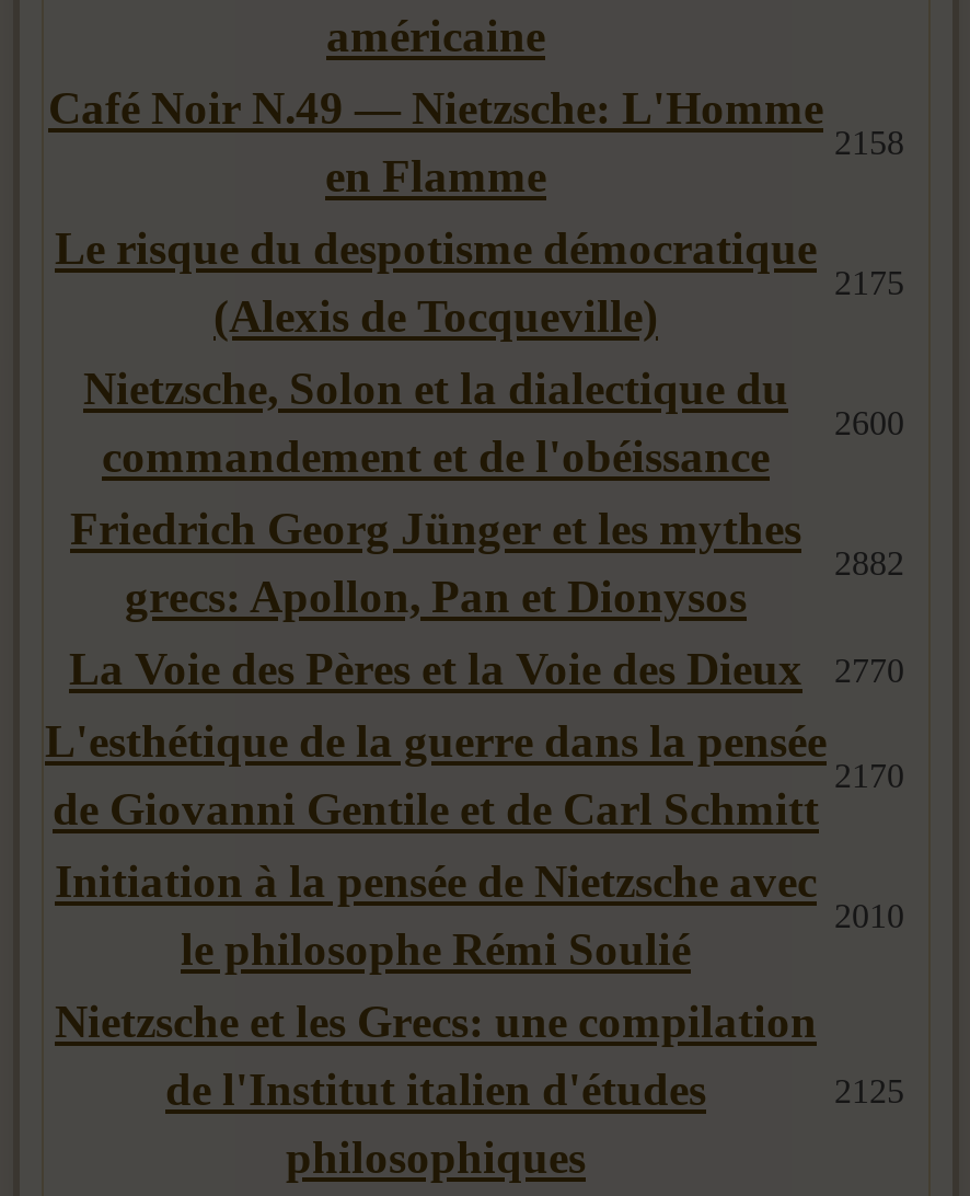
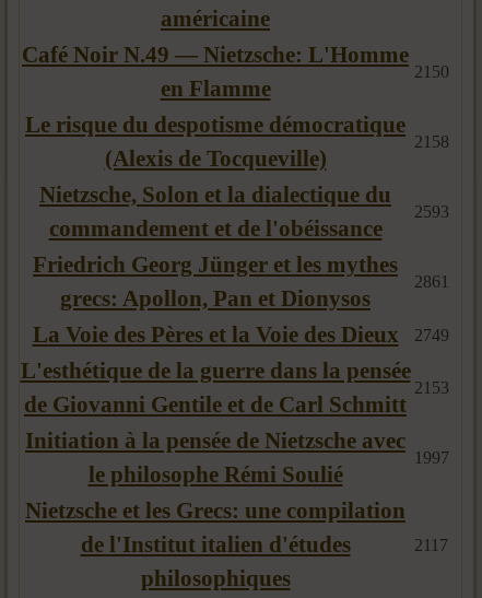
[834,124,904,161] 2158 -> [414,62,449,81] 2150
[834,264,904,301] 2175 -> [414,132,449,151] 2158
[834,404,904,441] 2600 -> [414,202,449,221] 2593
[834,544,904,582] 2882 -> [414,272,449,291] 2861
[69,643,904,693] La Voie des Pères et la Voie des Dieux 2770 -> [32,321,449,347] La Voie des Pères et la Voie des Dieux 2749
[834,757,904,794] 2170 -> [414,378,449,397] 2153
[834,897,904,934] 2010 -> [414,448,449,467] 1997
[834,1072,904,1109] 2125 -> [414,536,448,554] 2117

